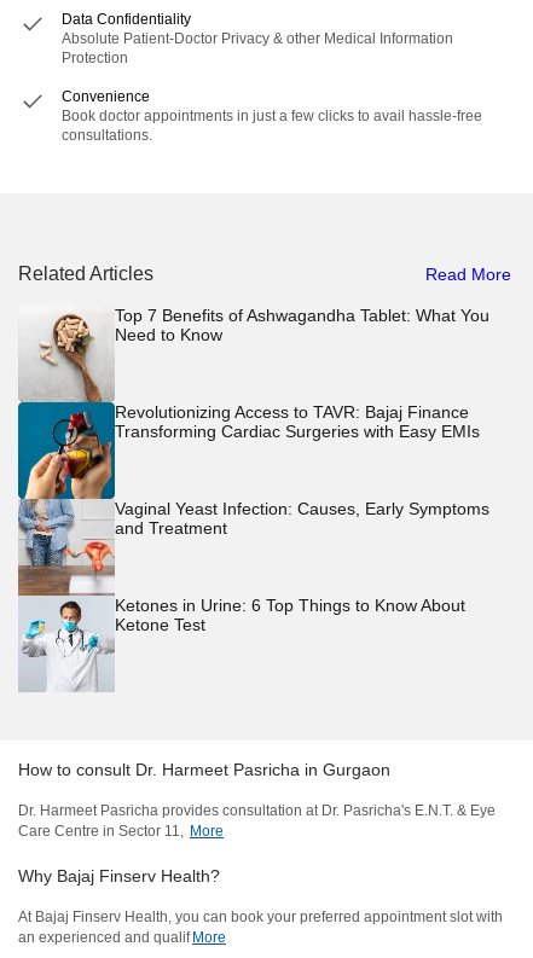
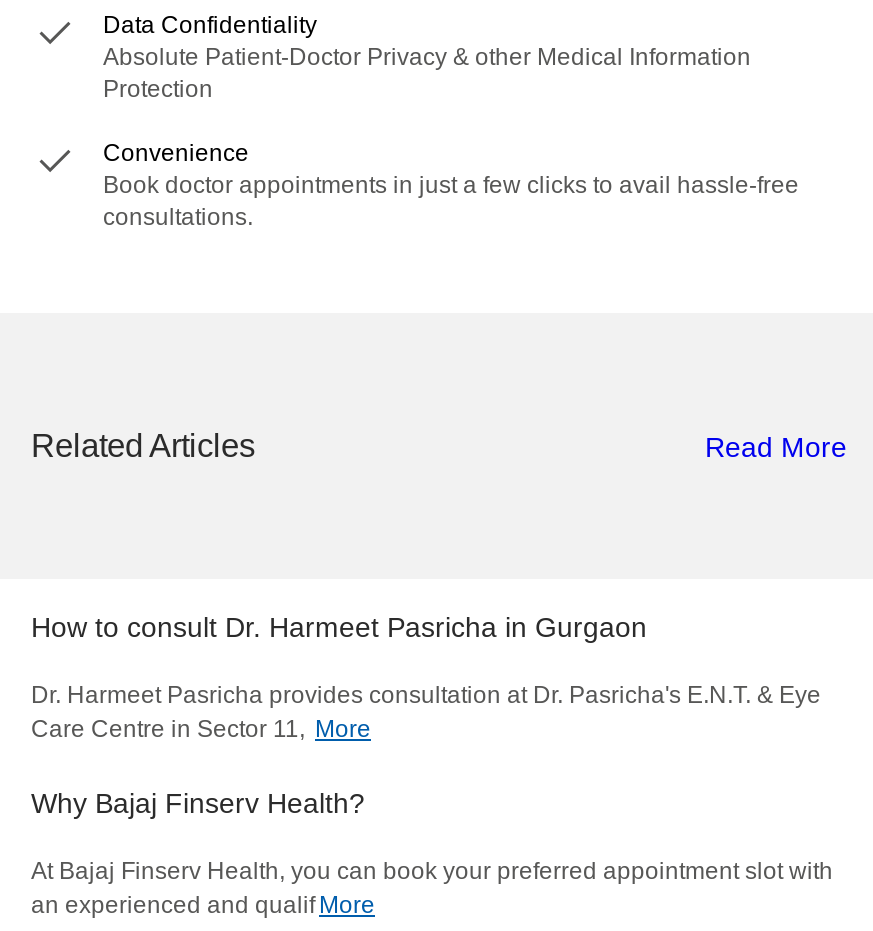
[16,305,489,692] [image] | Top 7 Benefits of Ashwagandha Tablet: What You | Need to Know -> none
[115,402,480,441] Revolutionizing Access to TAVR: Bajaj Finance | Transforming Cardiac Surgeries with Easy EMIs -> none
[115,499,489,537] Vaginal Yeast Infection: Causes, Early Symptoms | and Treatment -> none
[115,595,465,634] Ketones in Urine: 6 Top Things to Know About | Ketone Test -> none

